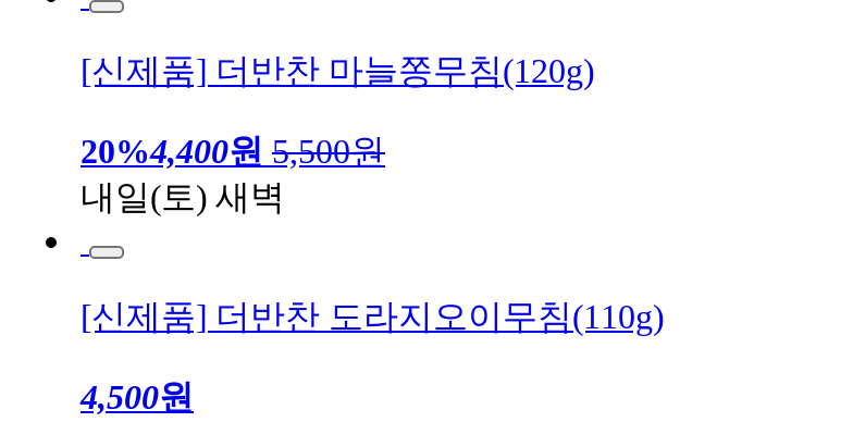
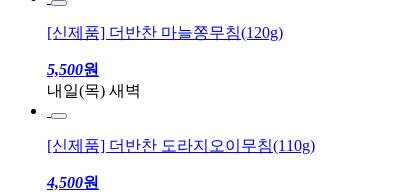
[81,132,385,214] 20%4,400원 5,500원 | 내일(토) 새벽 -> [47,61,141,99] 5,500원 | 내일(목) 새벽

